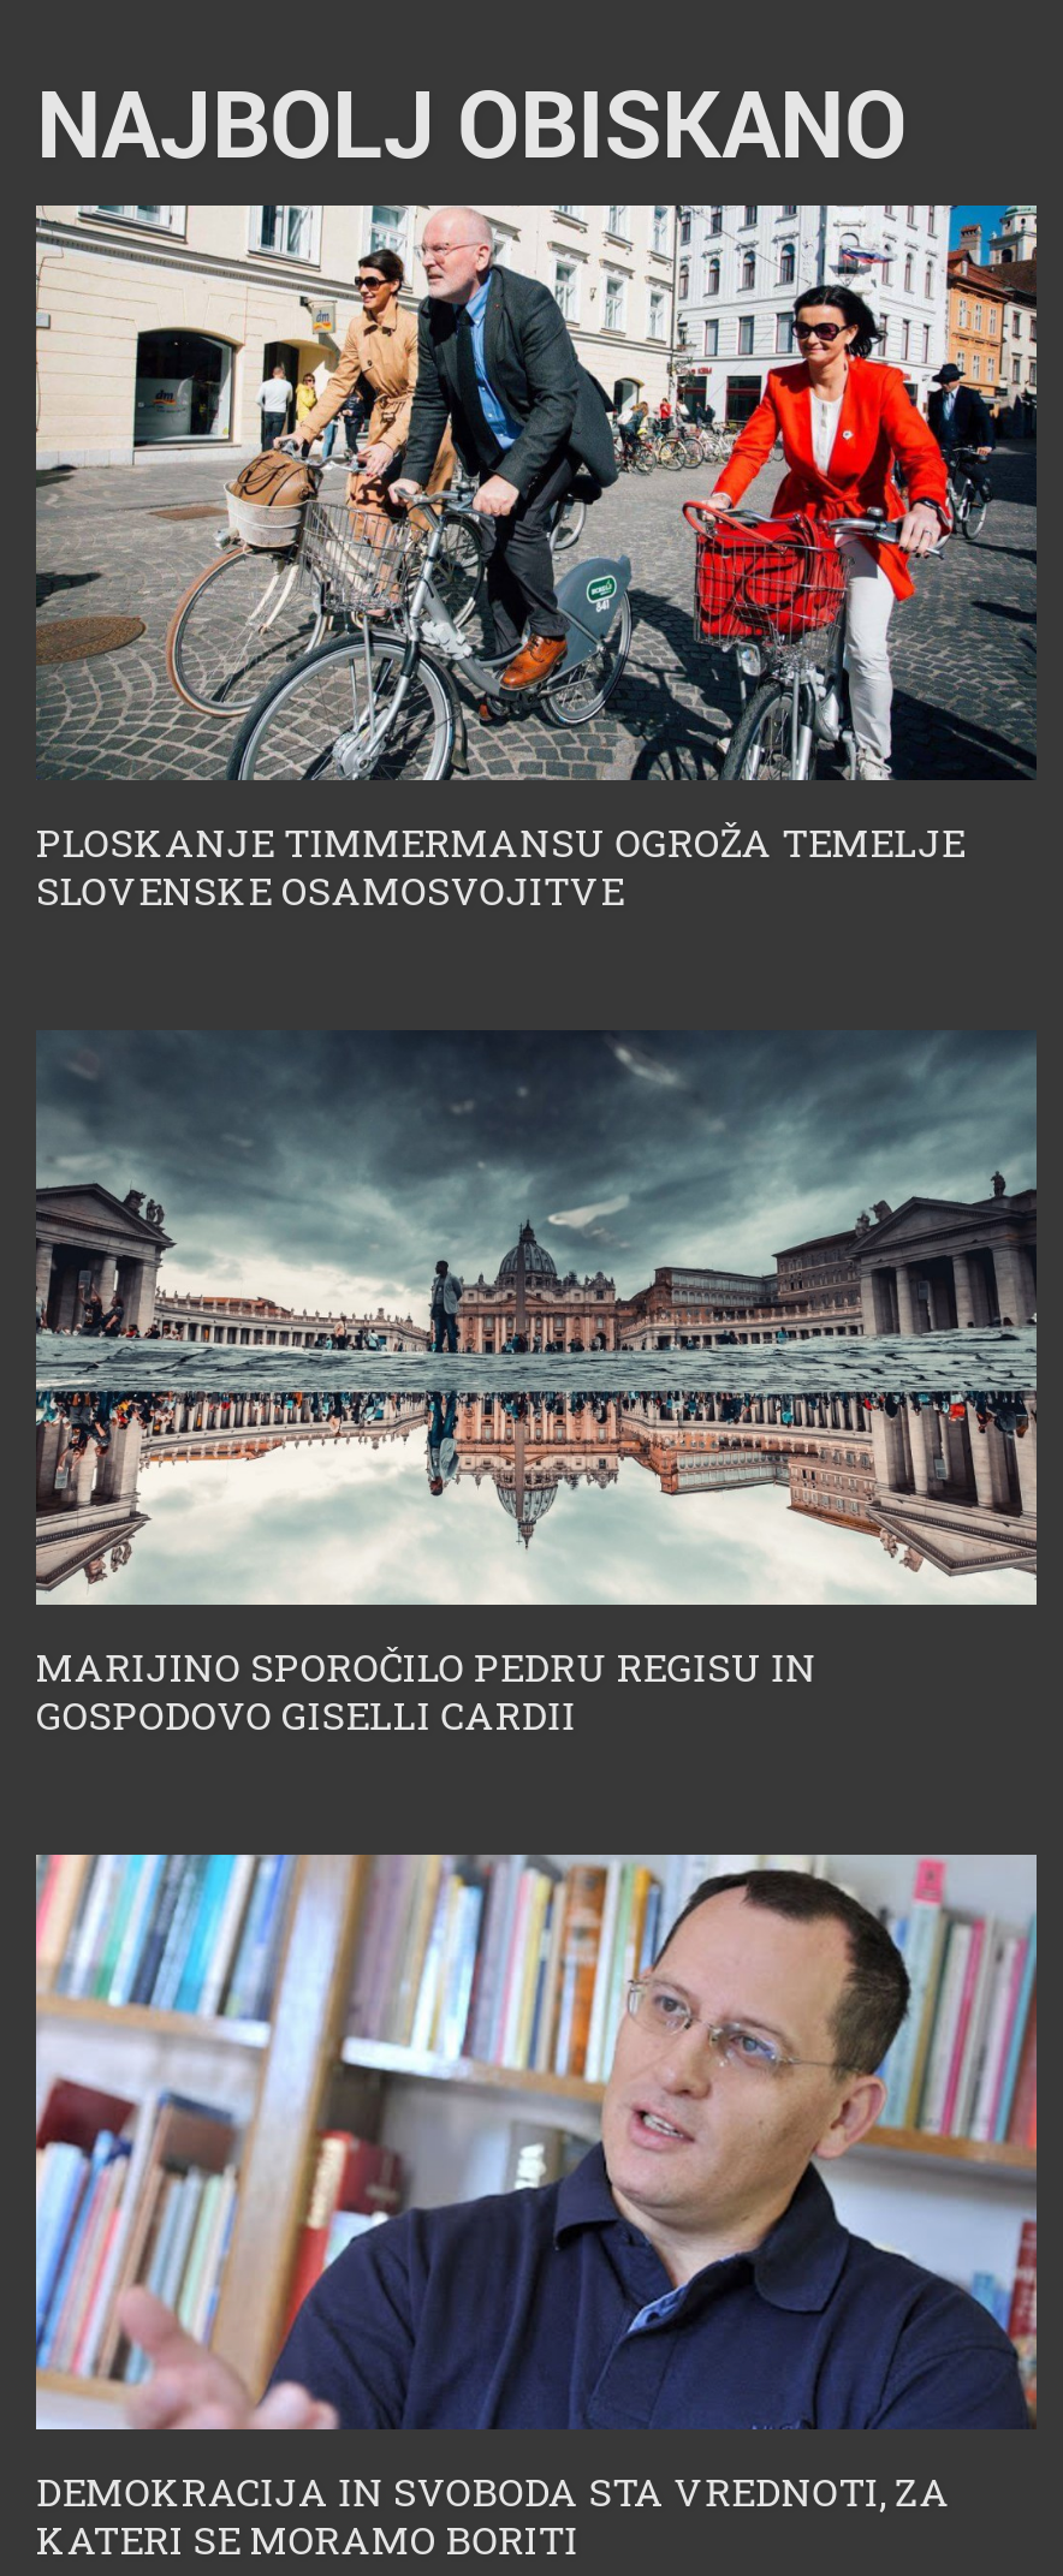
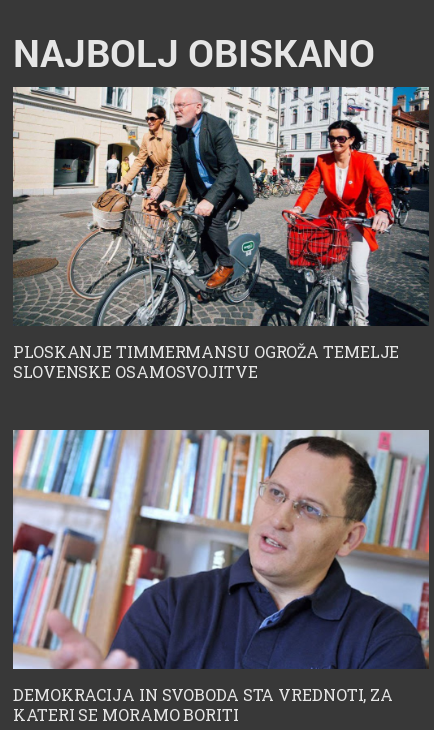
[36,1030,1039,1740] [image] | MARIJINO SPOROČILO PEDRU REGISU IN | GOSPODOVO GISELLI CARDII -> none

